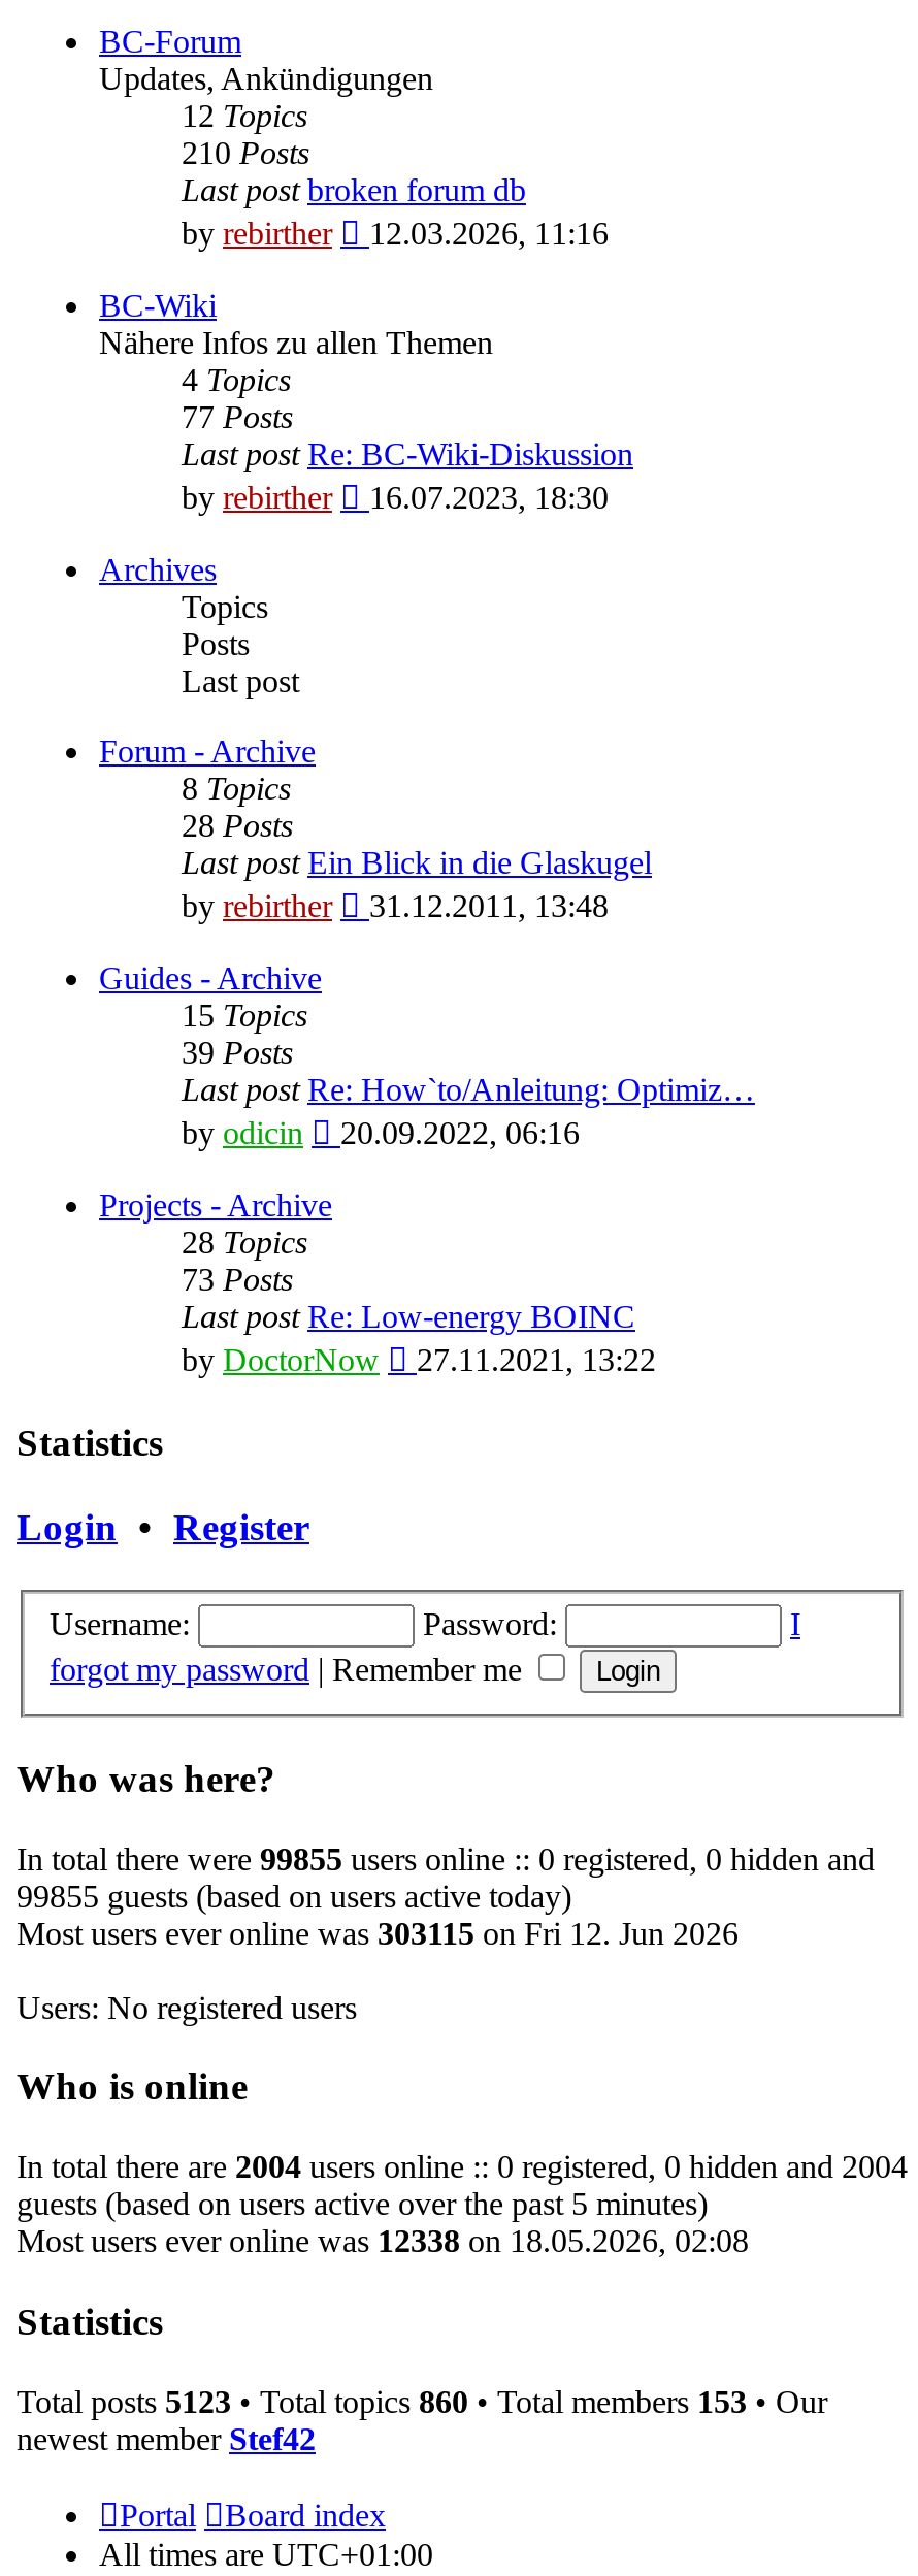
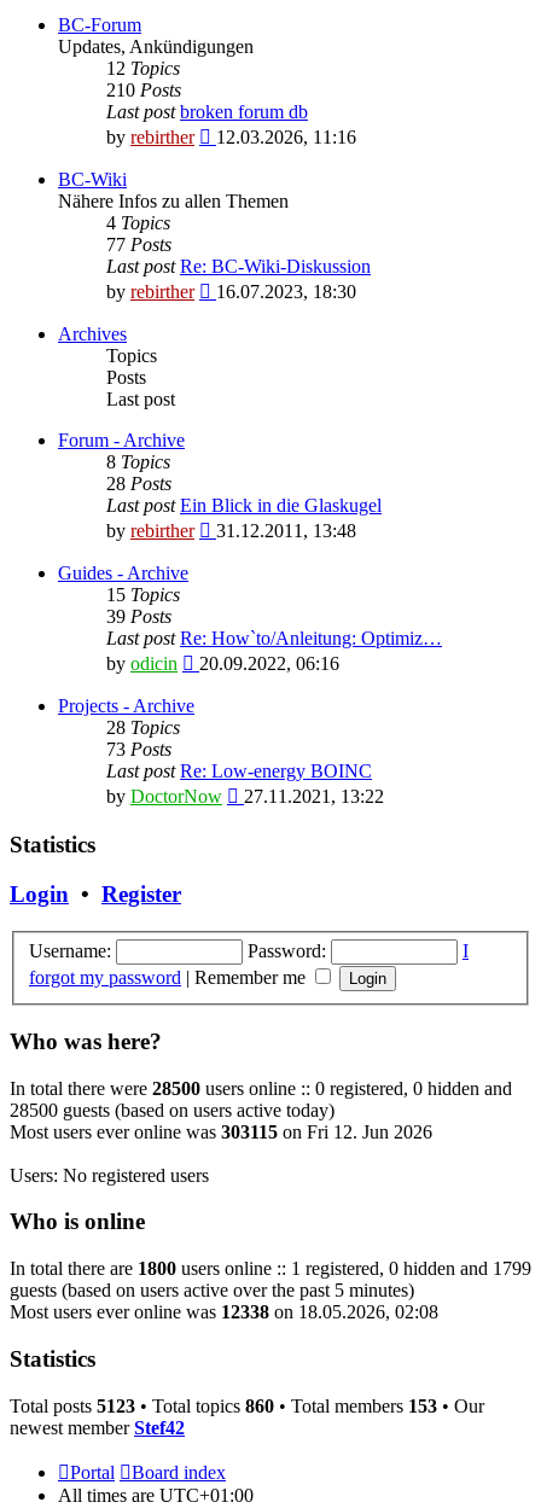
[17,1841,875,1876] In total there were 99855 users online :: 0 registered, 0 hidden and -> [10,1078,512,1098] In total there were 28500 users online :: 0 registered, 0 hidden and
[17,1878,571,1913] 99855 guests (based on users active today) -> [10,1100,335,1120] 28500 guests (based on users active today)
[17,2149,908,2184] In total there are 2004 users online :: 0 registered, 0 hidden and 2004 -> [10,1258,531,1279] In total there are 1800 users online :: 1 registered, 0 hidden and 1799

